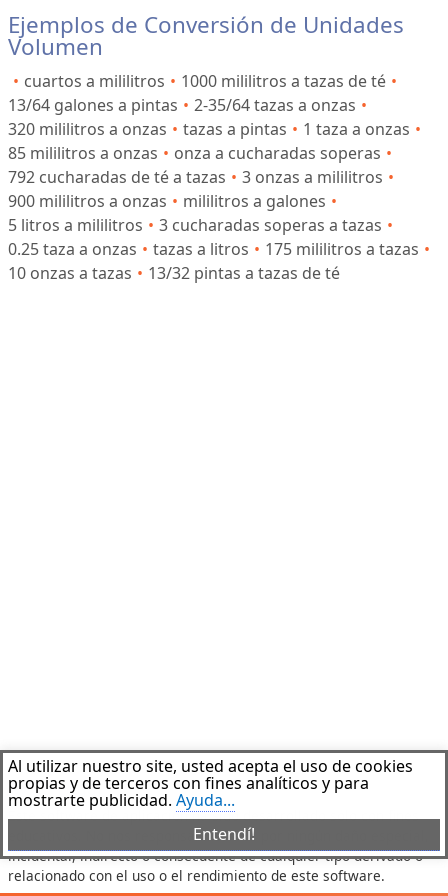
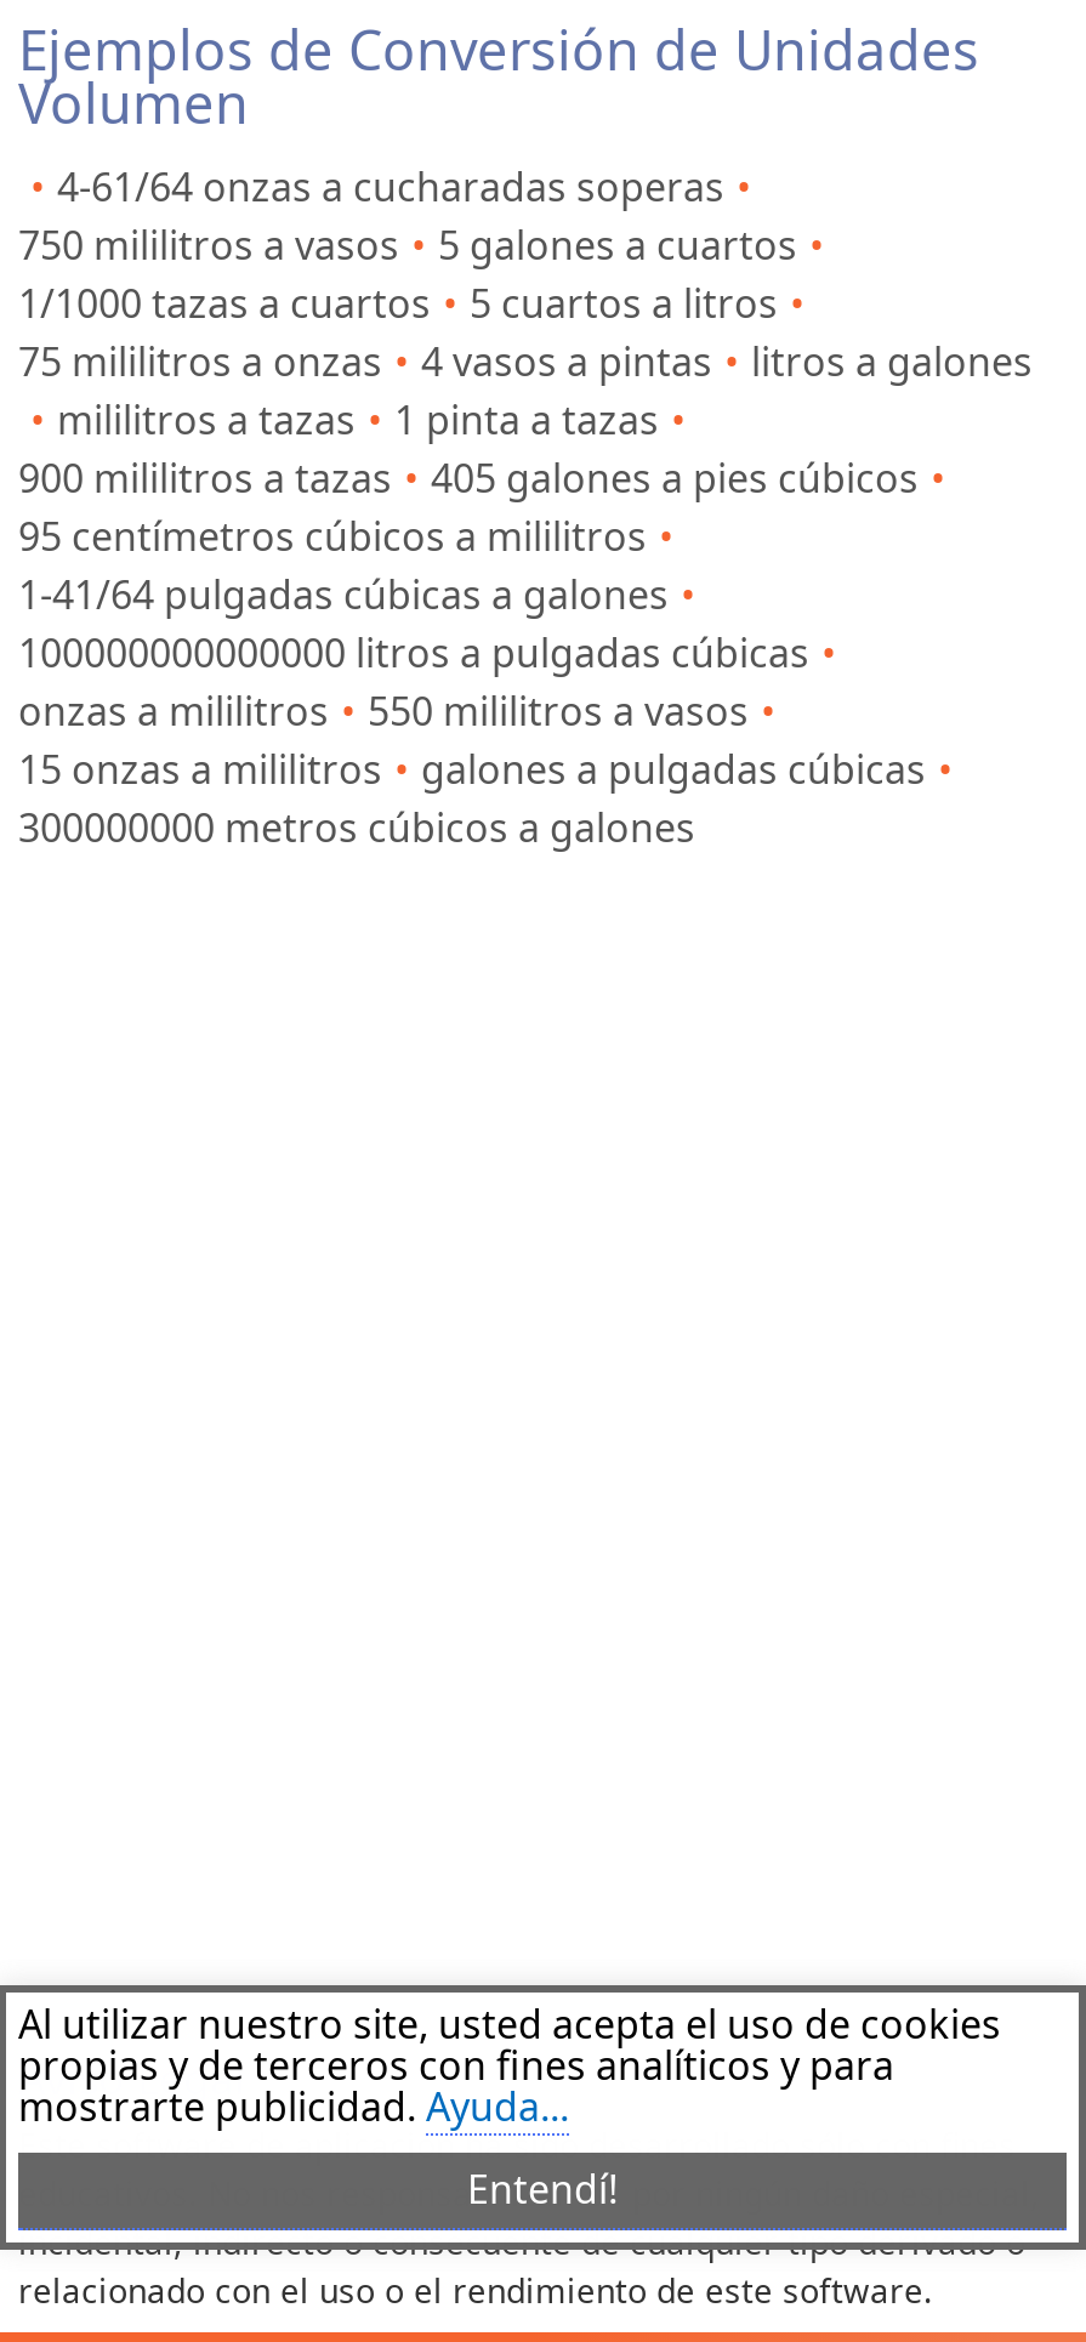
[8,70,419,284] cuartos a mililitros | 1000 mililitros a tazas de té | 13/64 galones a pintas | 2-35/64 tazas a onzas | 320 mililitros a onzas | tazas a pintas | 1 taza a onzas | 85 mililitros a onzas | onza a cucharadas soperas | 792 cucharadas de té a tazas | 3 onzas a mililitros | 900 mililitros a onzas | mililitros a galones | 5 litros a mililitros | 3 cucharadas soperas a tazas | 0.25 taza a onzas | tazas a litros | 175 mililitros a tazas | 10 onzas a tazas | 13/32 pintas a tazas de té -> [18,161,1033,855] 4-61/64 onzas a cucharadas soperas | 750 mililitros a vasos | 5 galones a cuartos | 1/1000 tazas a cuartos | 5 cuartos a litros | 75 mililitros a onzas | 4 vasos a pintas | litros a galones | mililitros a tazas | 1 pinta a tazas | 900 mililitros a tazas | 405 galones a pies cúbicos | 95 centímetros cúbicos a mililitros | 1-41/64 pulgadas cúbicas a galones | 100000000000000 litros a pulgadas cúbicas | onzas a mililitros | 550 mililitros a vasos | 15 onzas a mililitros | galones a pulgadas cúbicas | 300000000 metros cúbicos a galones

